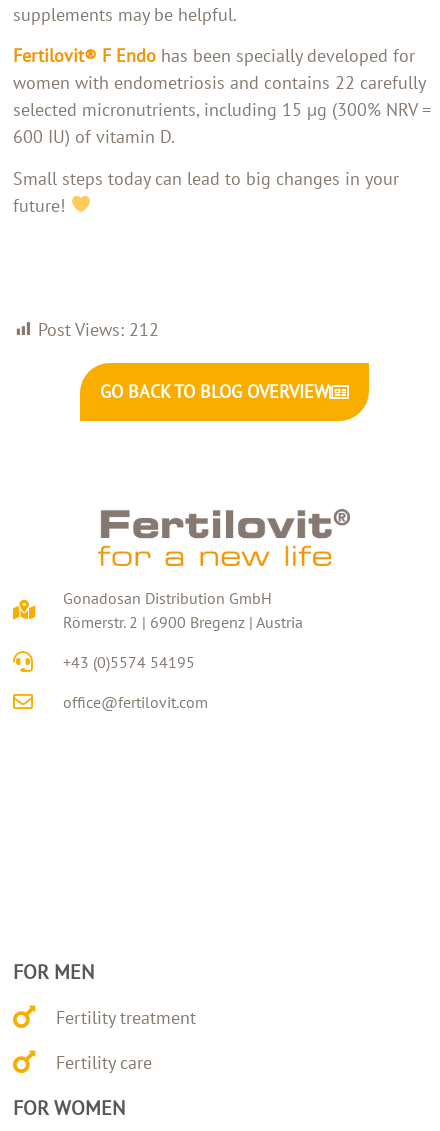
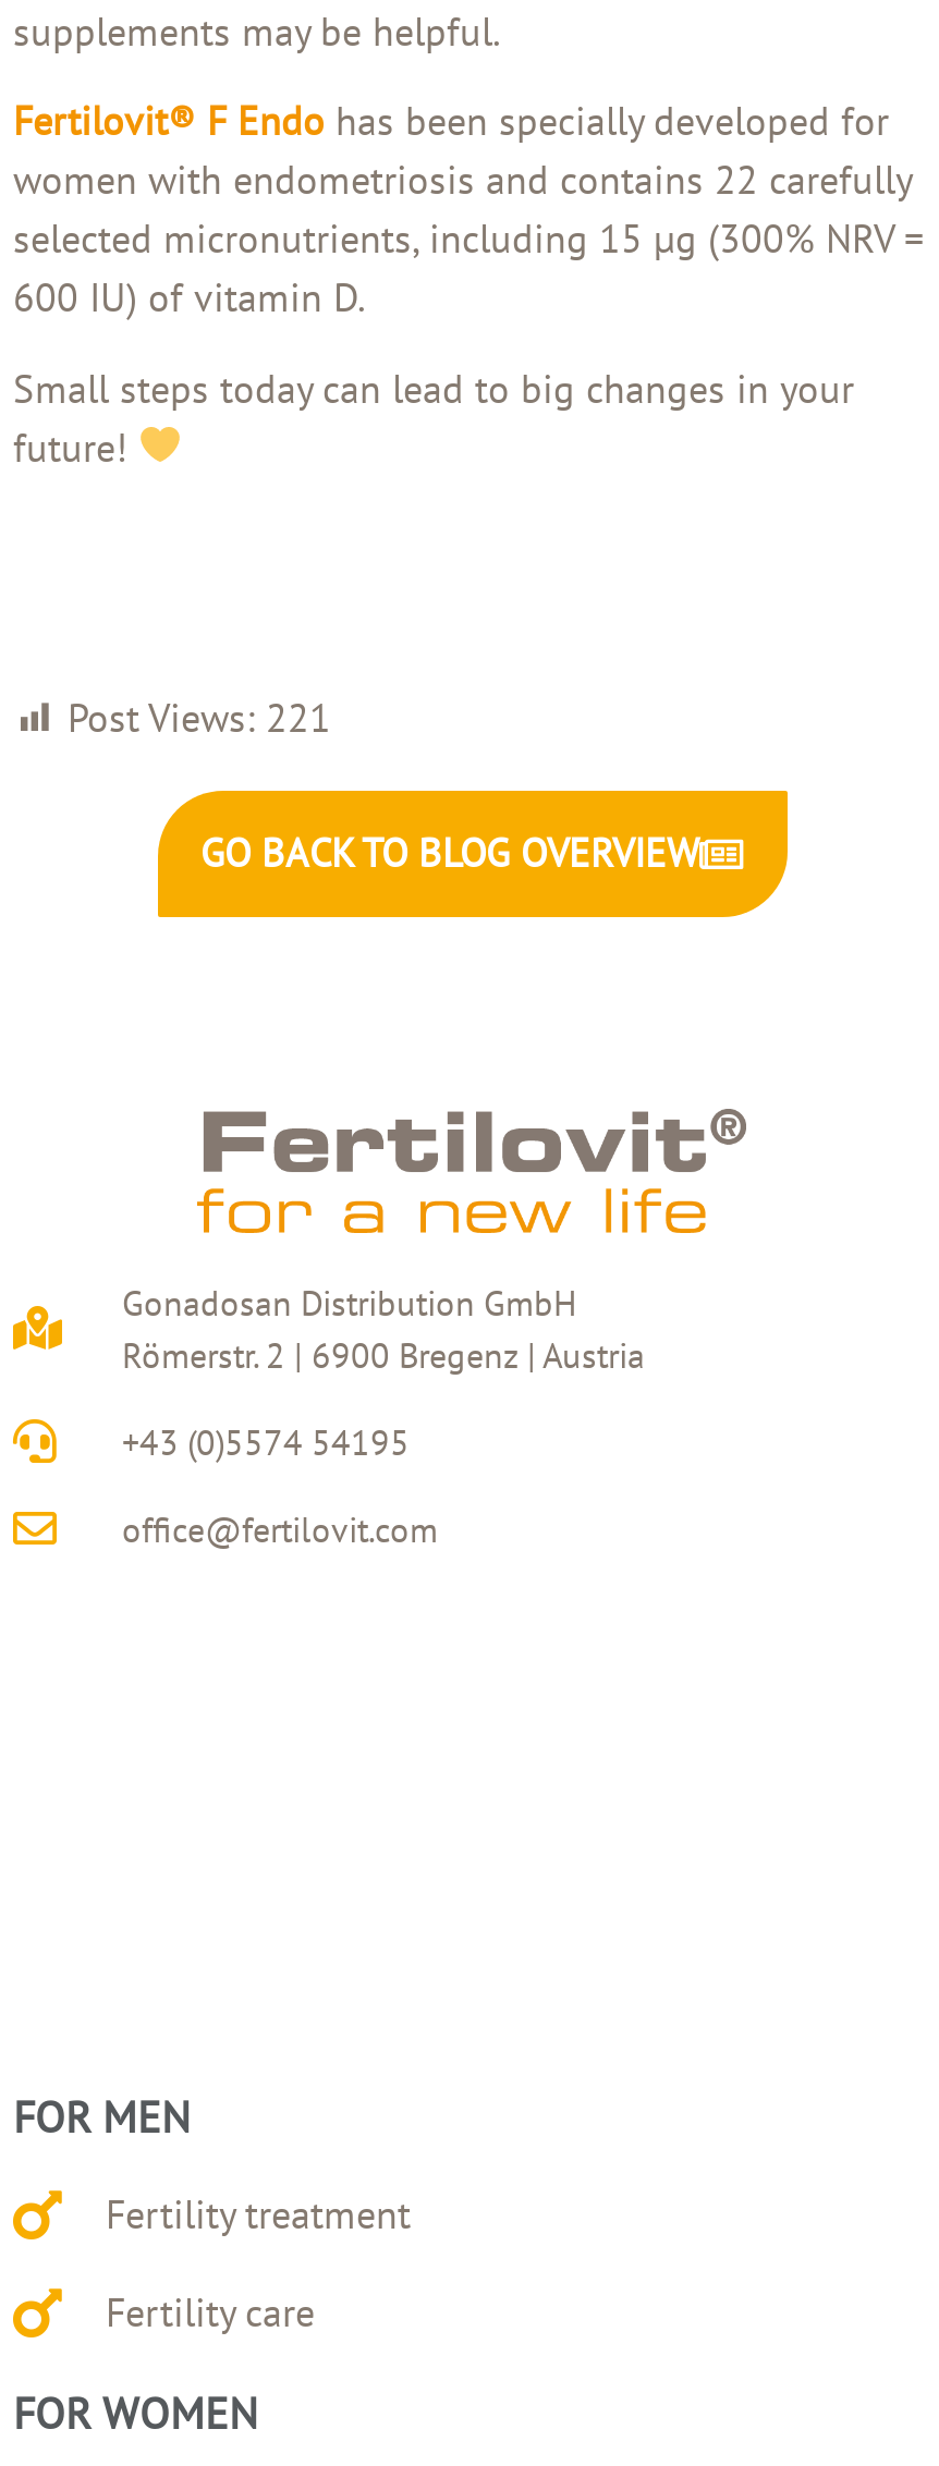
[38,318,159,341] Post Views: 212 -> [67,692,331,742] Post Views: 221

